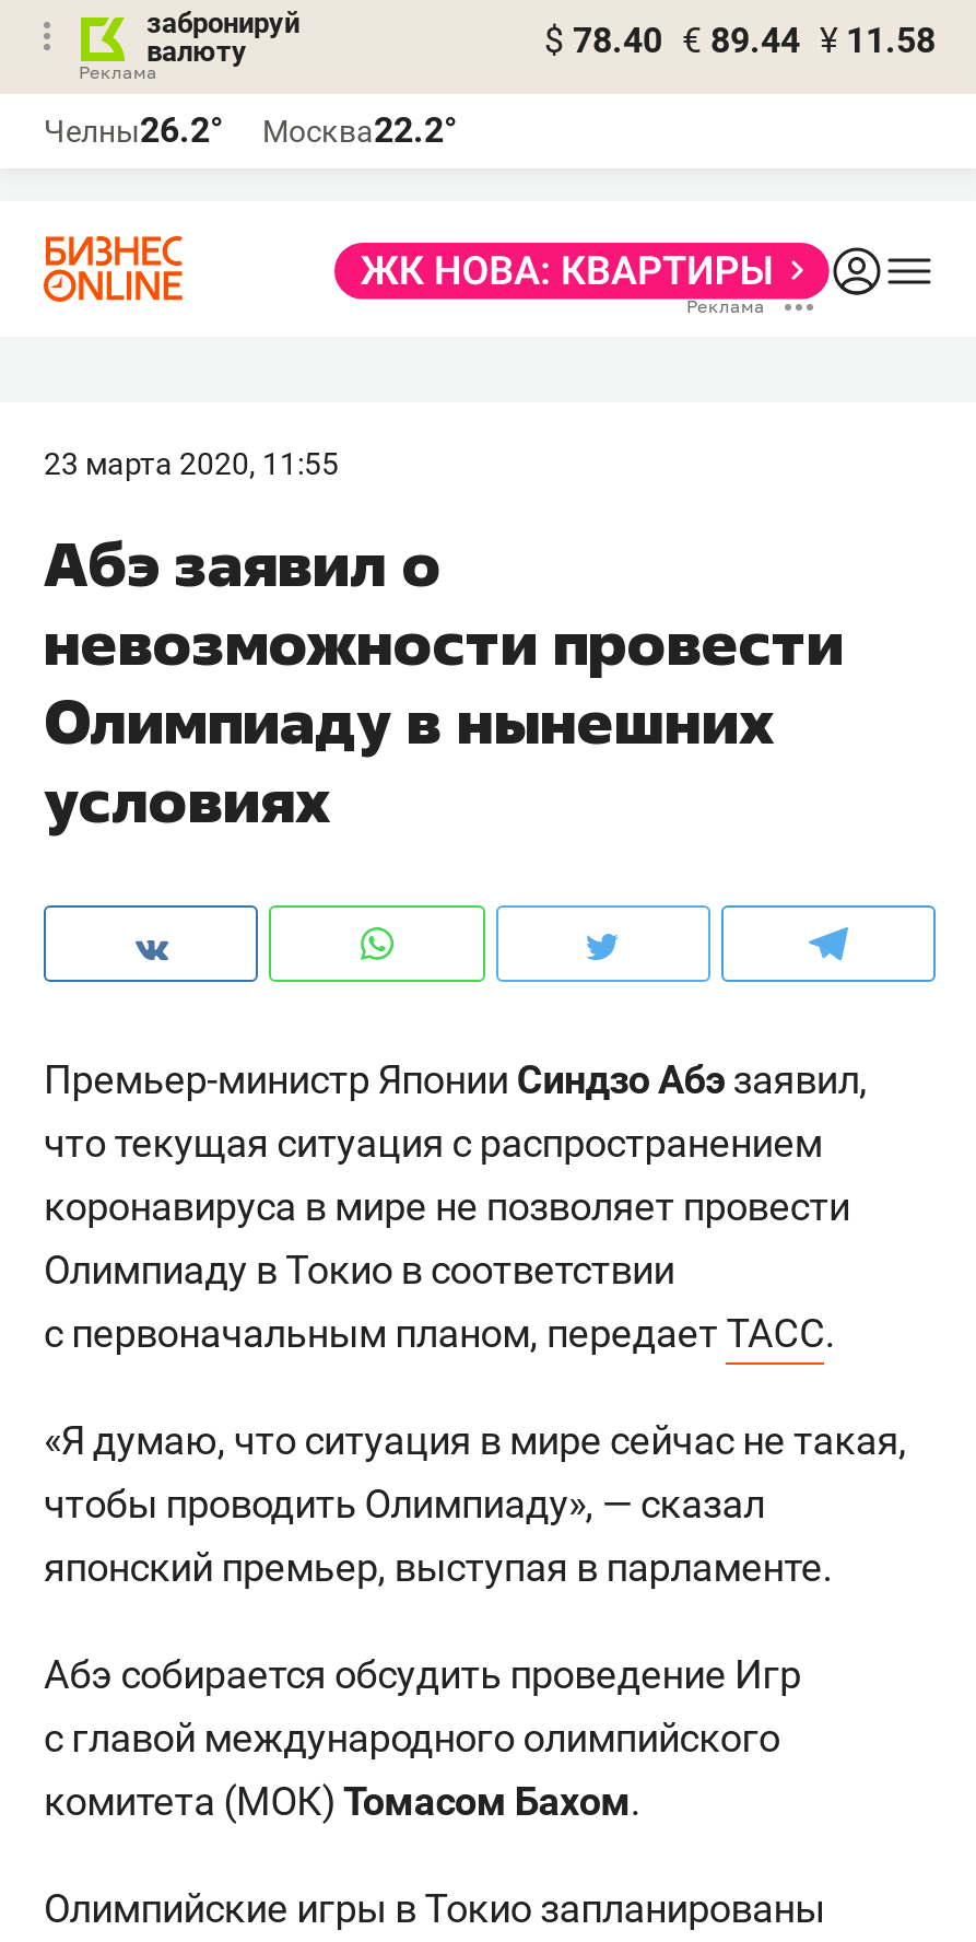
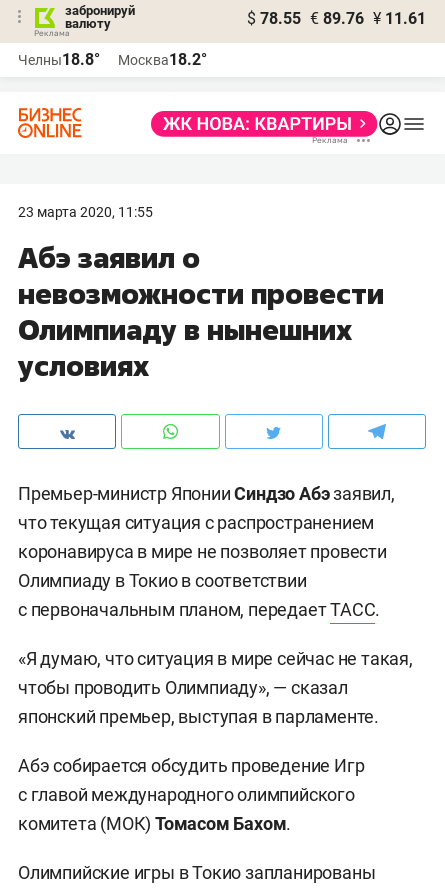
[544,20,936,61] $ 78.40 € 89.44 ¥ 11.58 -> [247,9,426,28] $ 78.55 € 89.76 ¥ 11.61
[44,109,223,151] Челны26.2° -> [18,50,100,69] Челны18.8°
[262,109,457,151] Москва22.2° -> [118,50,207,69] Москва18.2°

